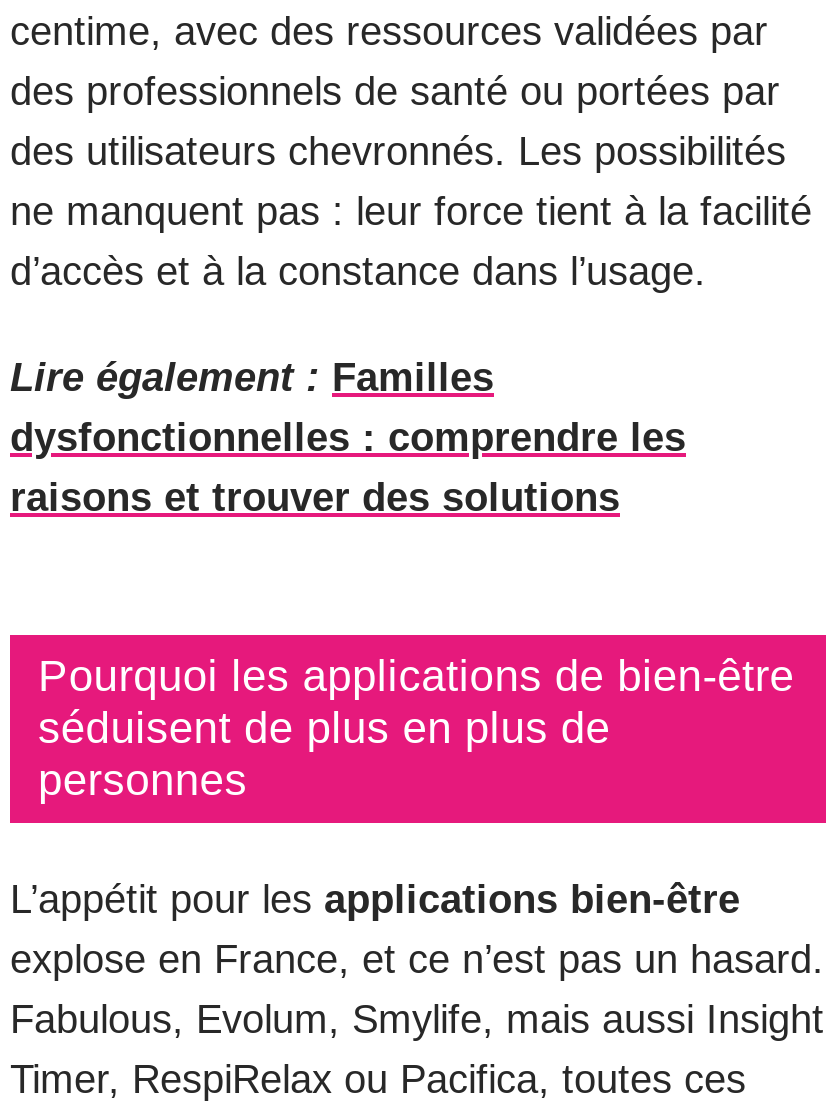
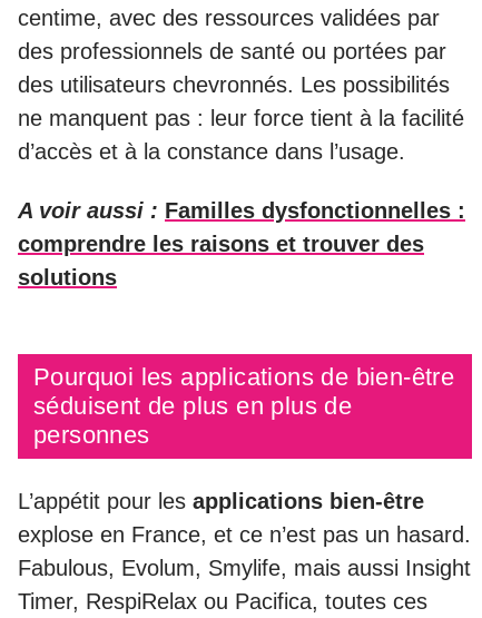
[10,354,686,518] Lire également : Familles | dysfonctionnelles : comprendre les | raisons et trouver des solutions -> [18,198,465,289] A voir aussi : Familles dysfonctionnelles : | comprendre les raisons et trouver des | solutions

